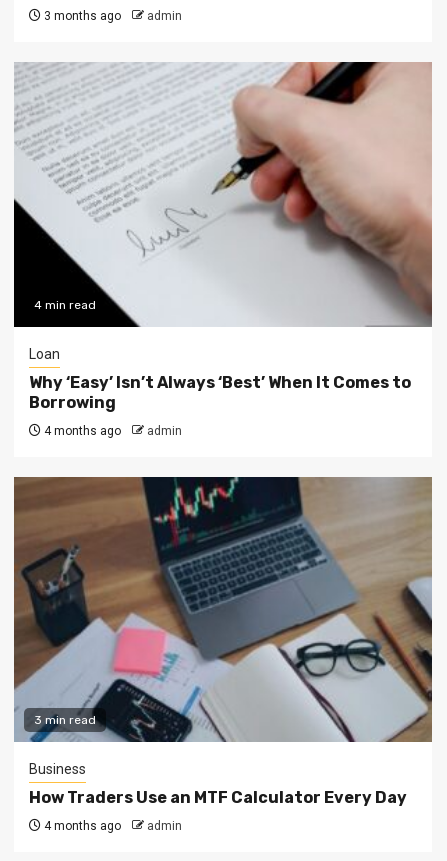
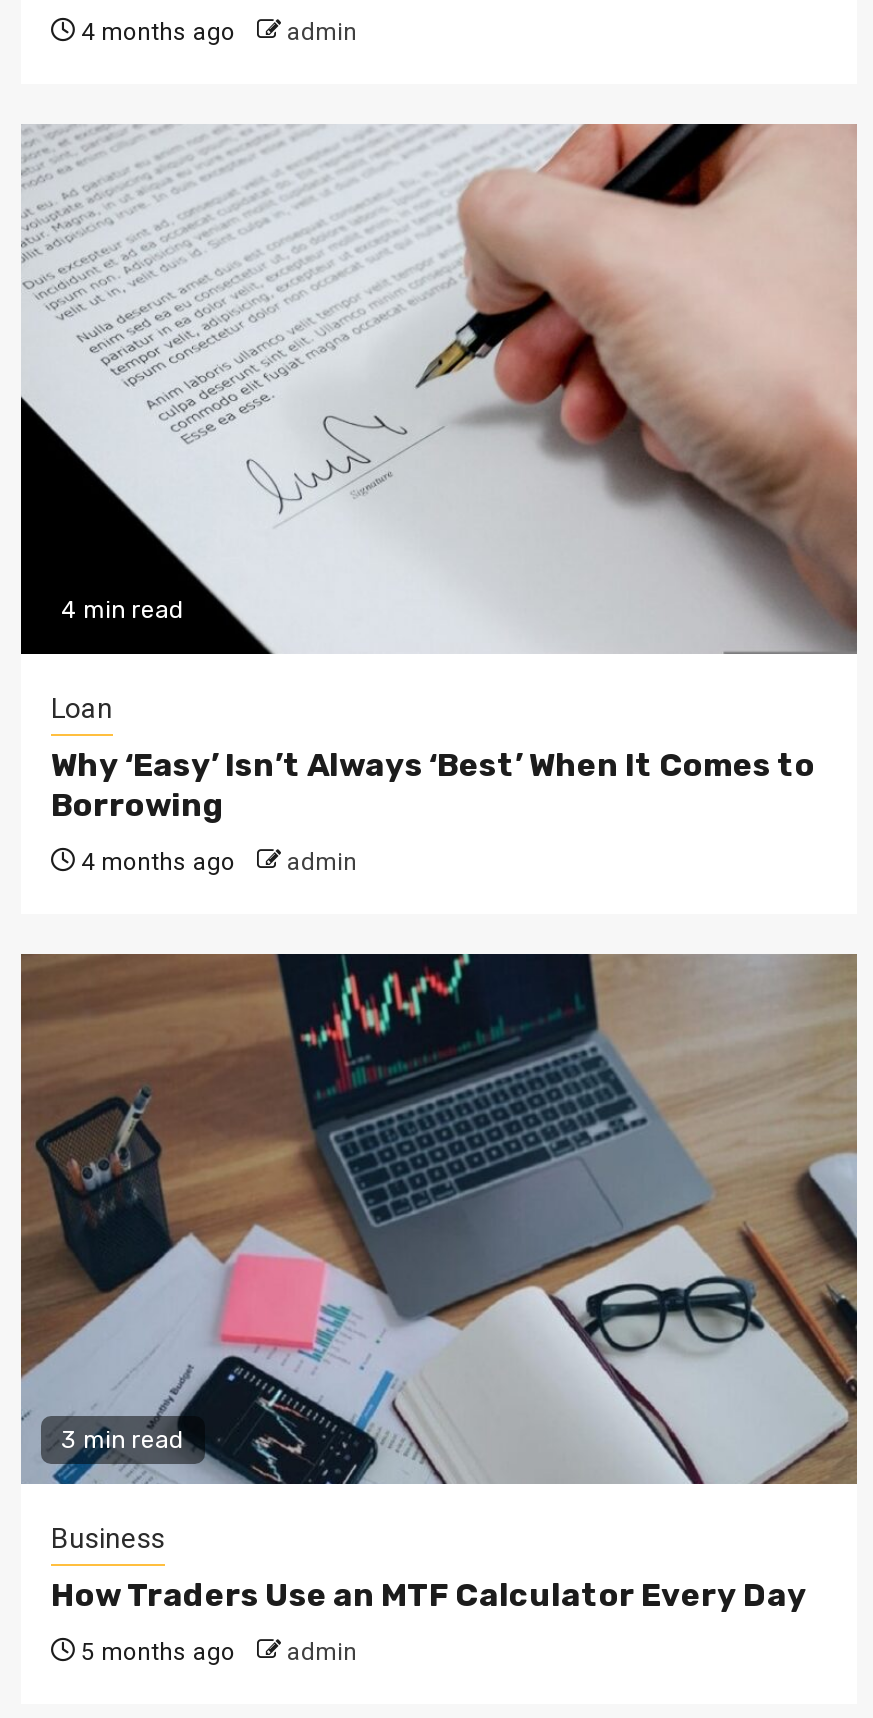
[41,9,182,23] 3 months ago admin -> [75,17,357,45] 4 months ago admin
[41,819,182,833] 4 months ago admin -> [75,1637,357,1665] 5 months ago admin

